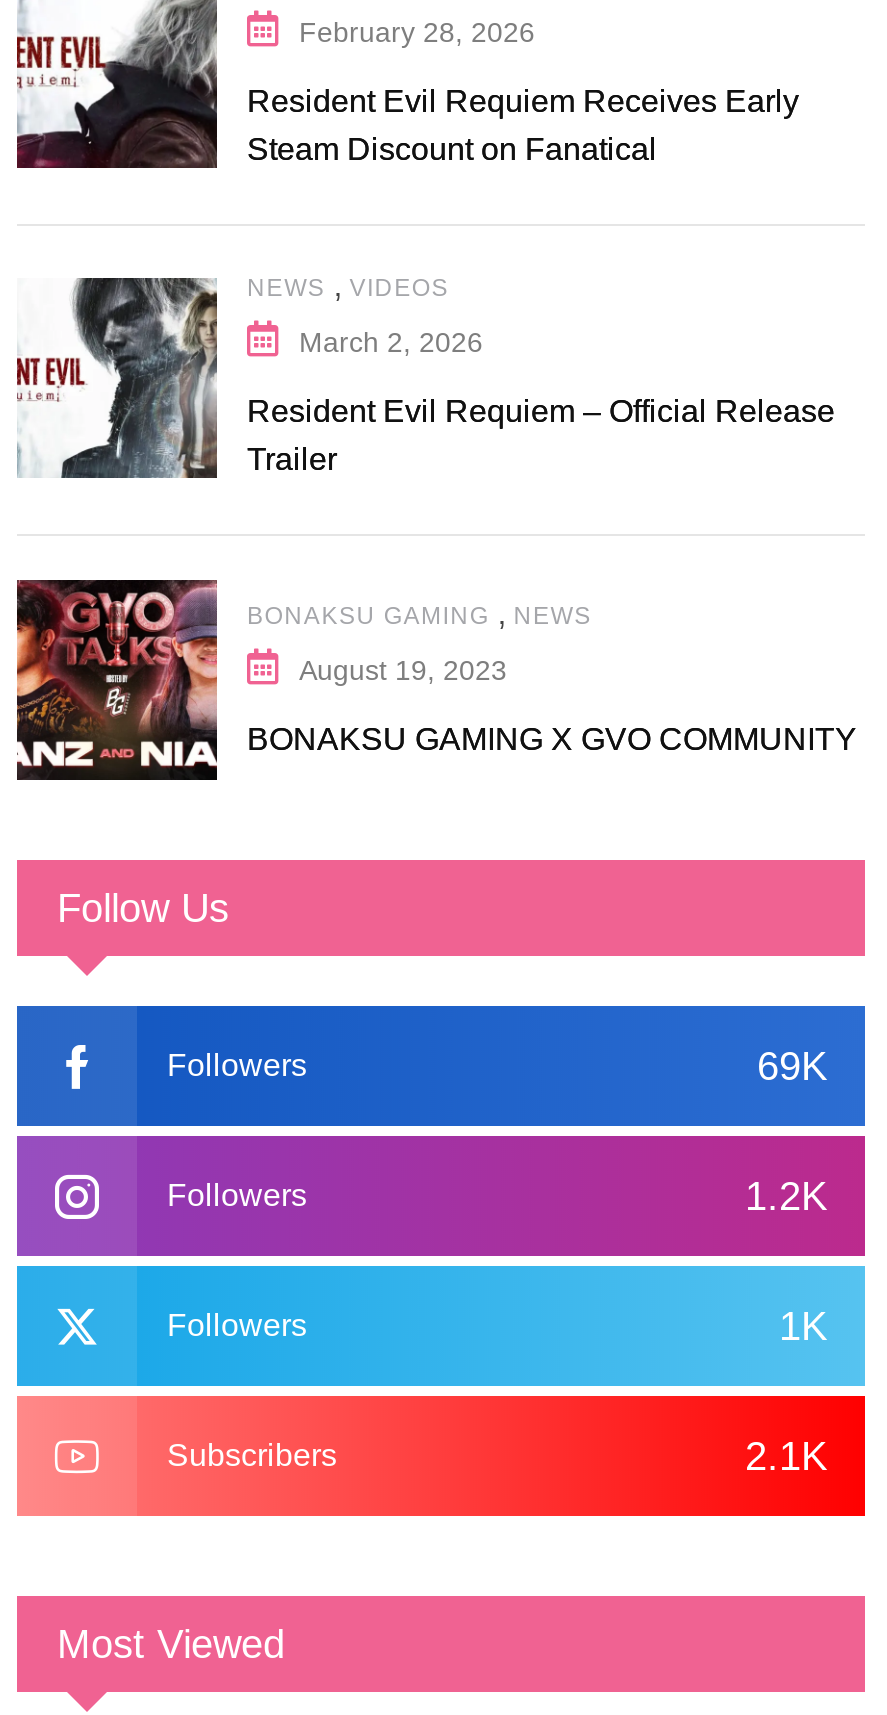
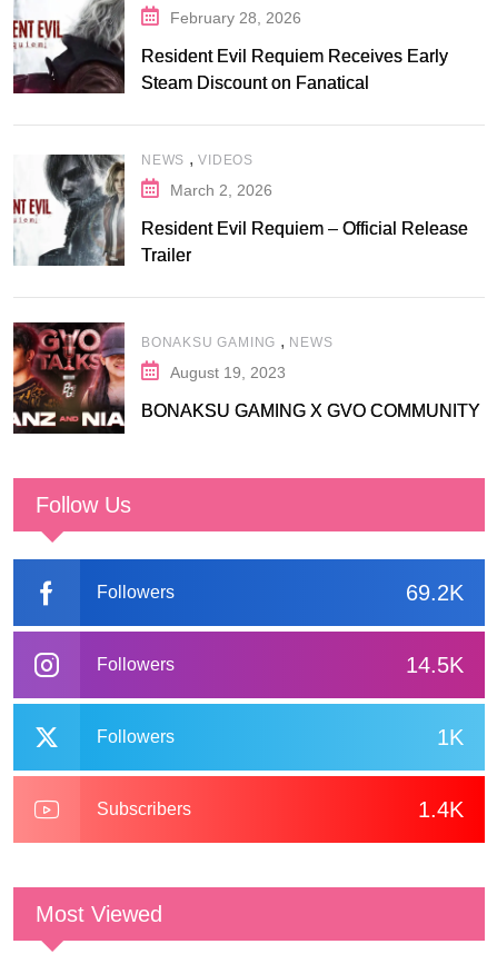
[757,1044,827,1088] 69K -> [406,580,464,605] 69.2K
[745,1174,827,1218] 1.2K -> [406,653,464,677] 14.5K
[745,1434,827,1478] 2.1K -> [418,797,464,822] 1.4K

